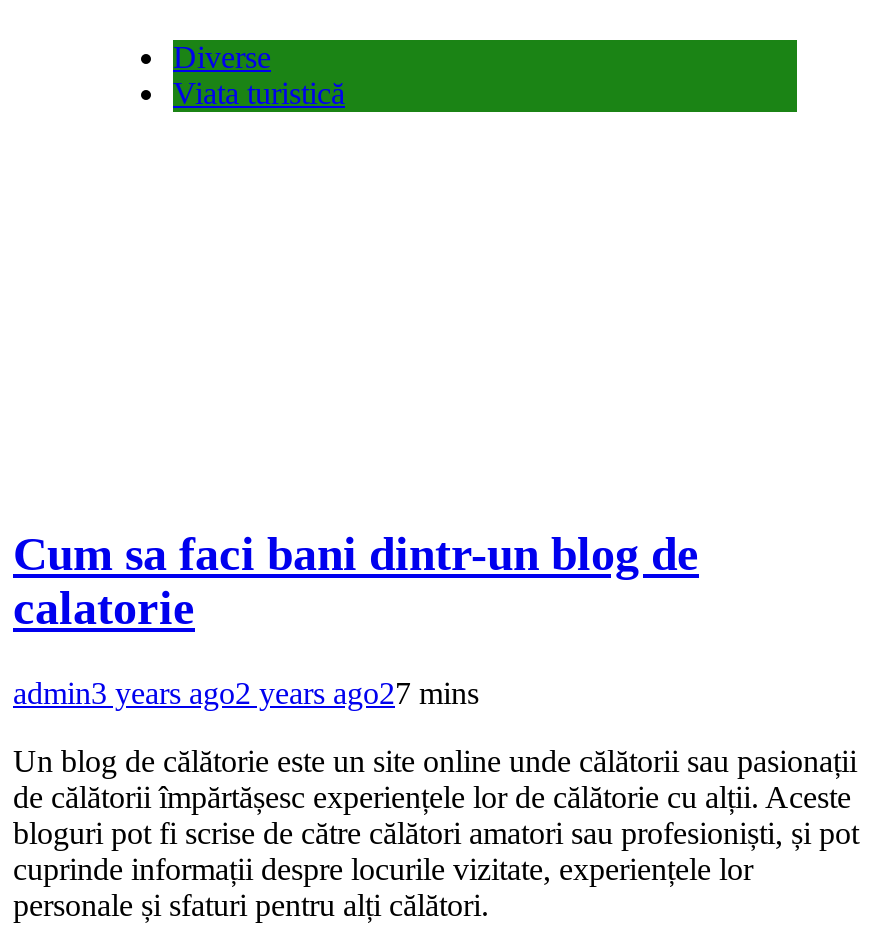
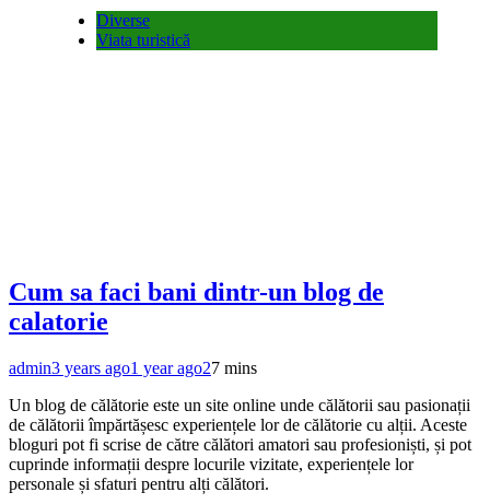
[13,677,479,711] admin3 years ago2 years ago27 mins -> [9,359,257,378] admin3 years ago1 year ago27 mins

